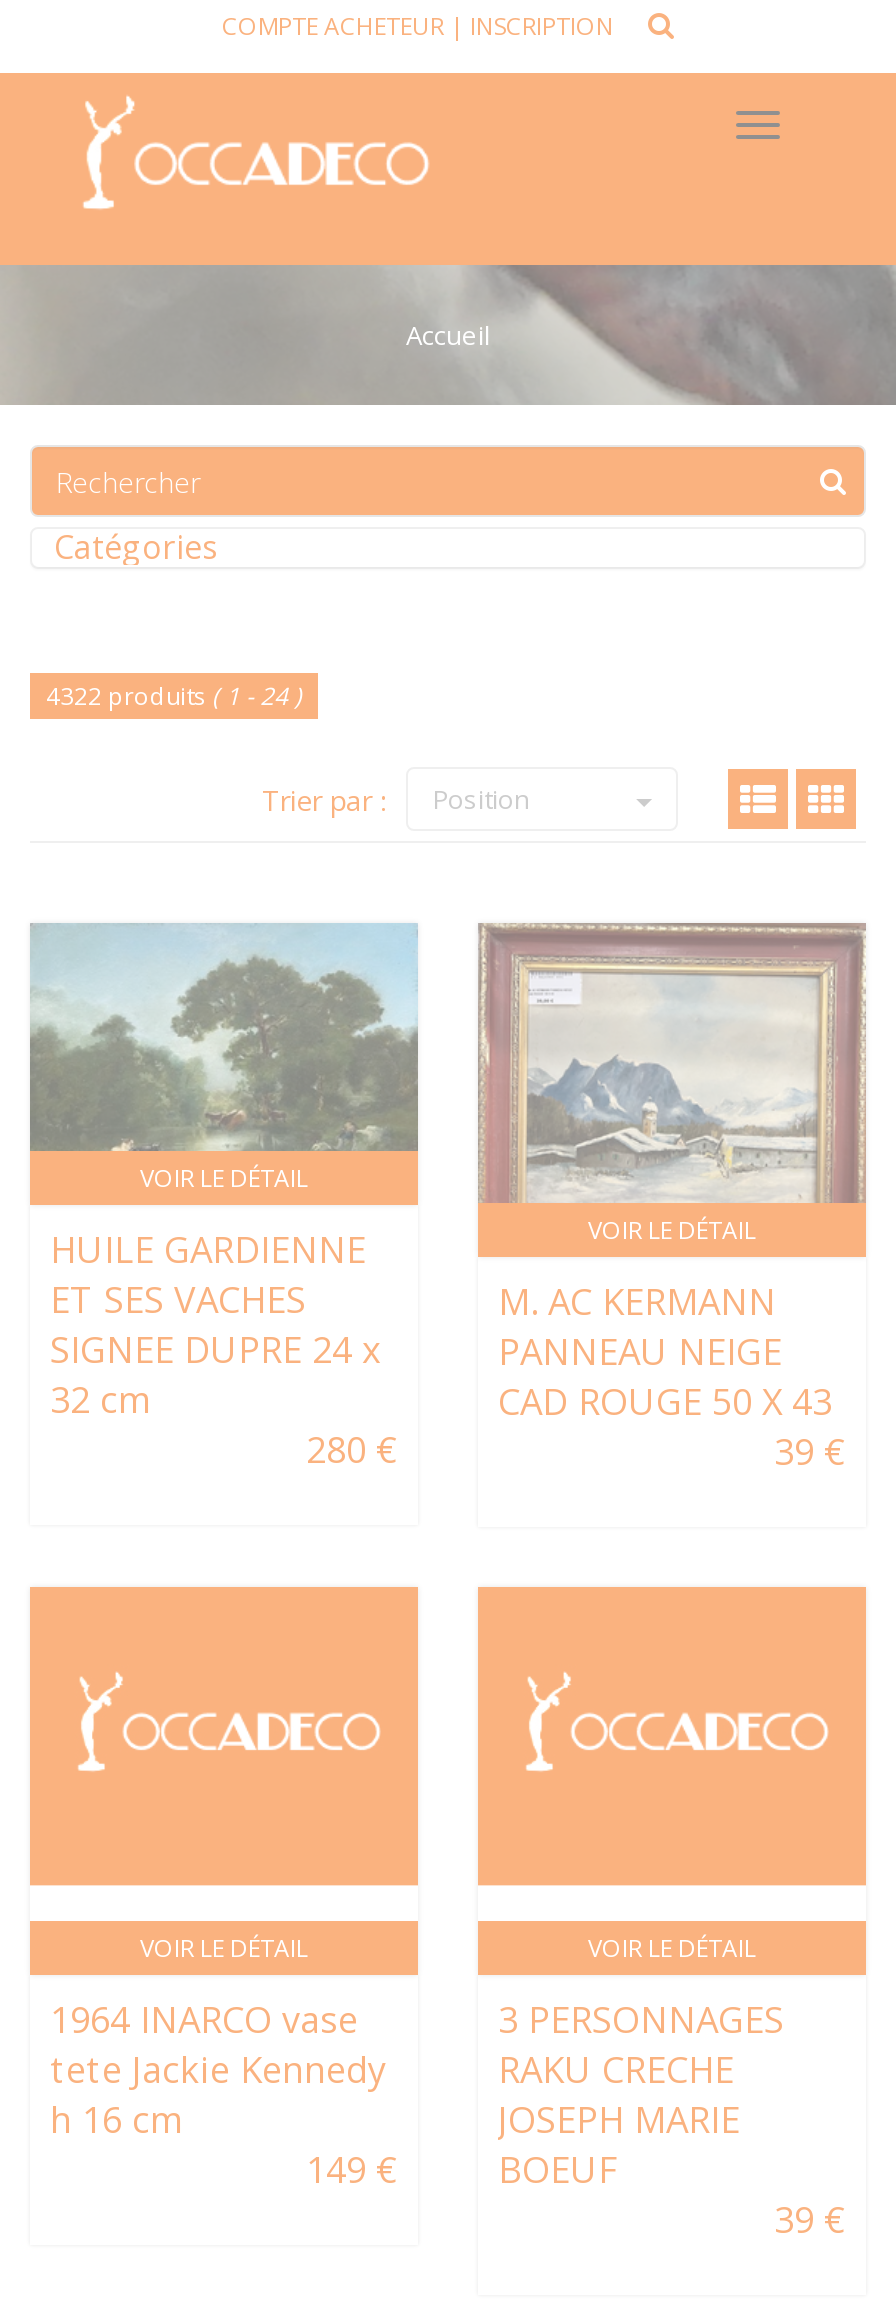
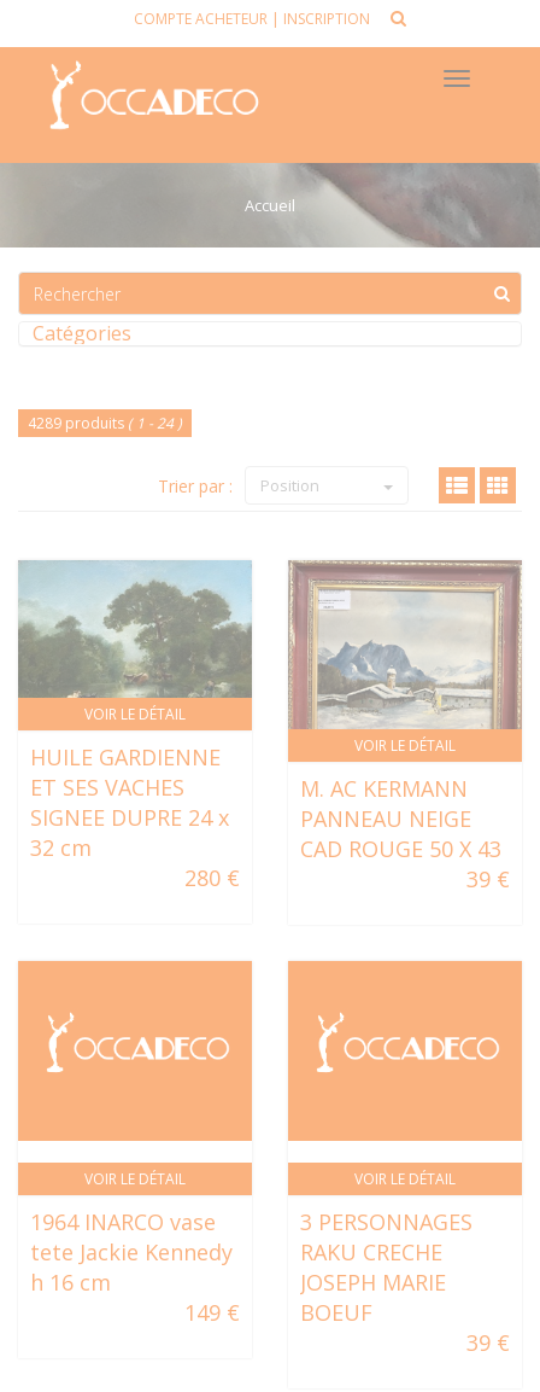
[46,679,302,713] 4322 produits ( 1 - 24 ) -> [28,413,182,433] 4289 produits ( 1 - 24 )

